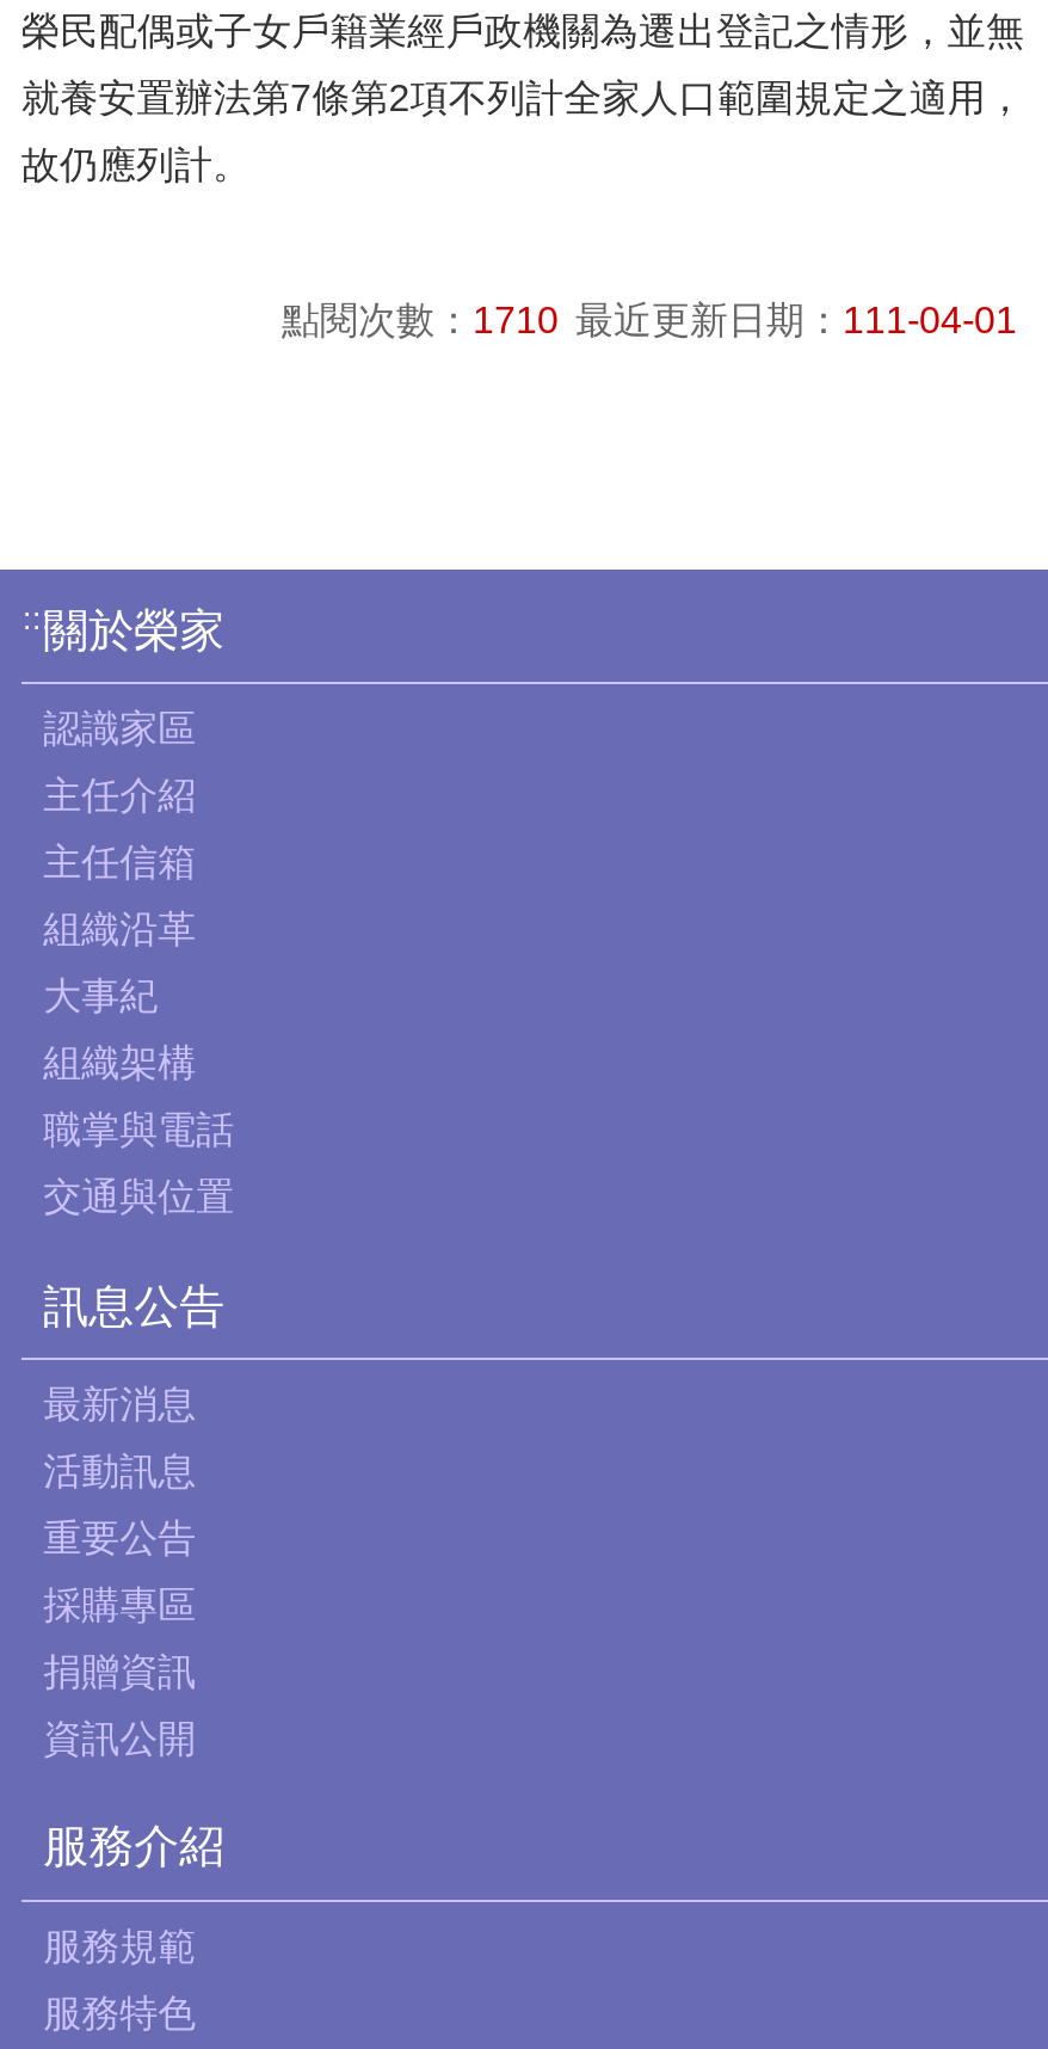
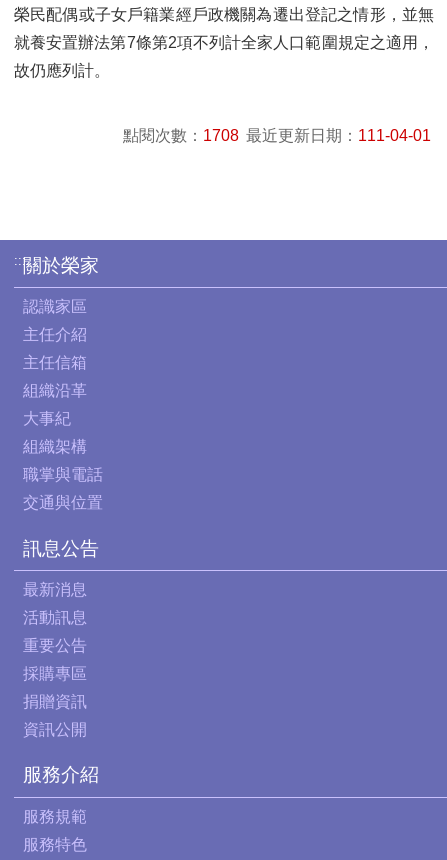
[282,301,1017,341] 點閱次數：1710 最近更新日期：111-04-01 -> [123,127,431,144] 點閱次數：1708 最近更新日期：111-04-01

